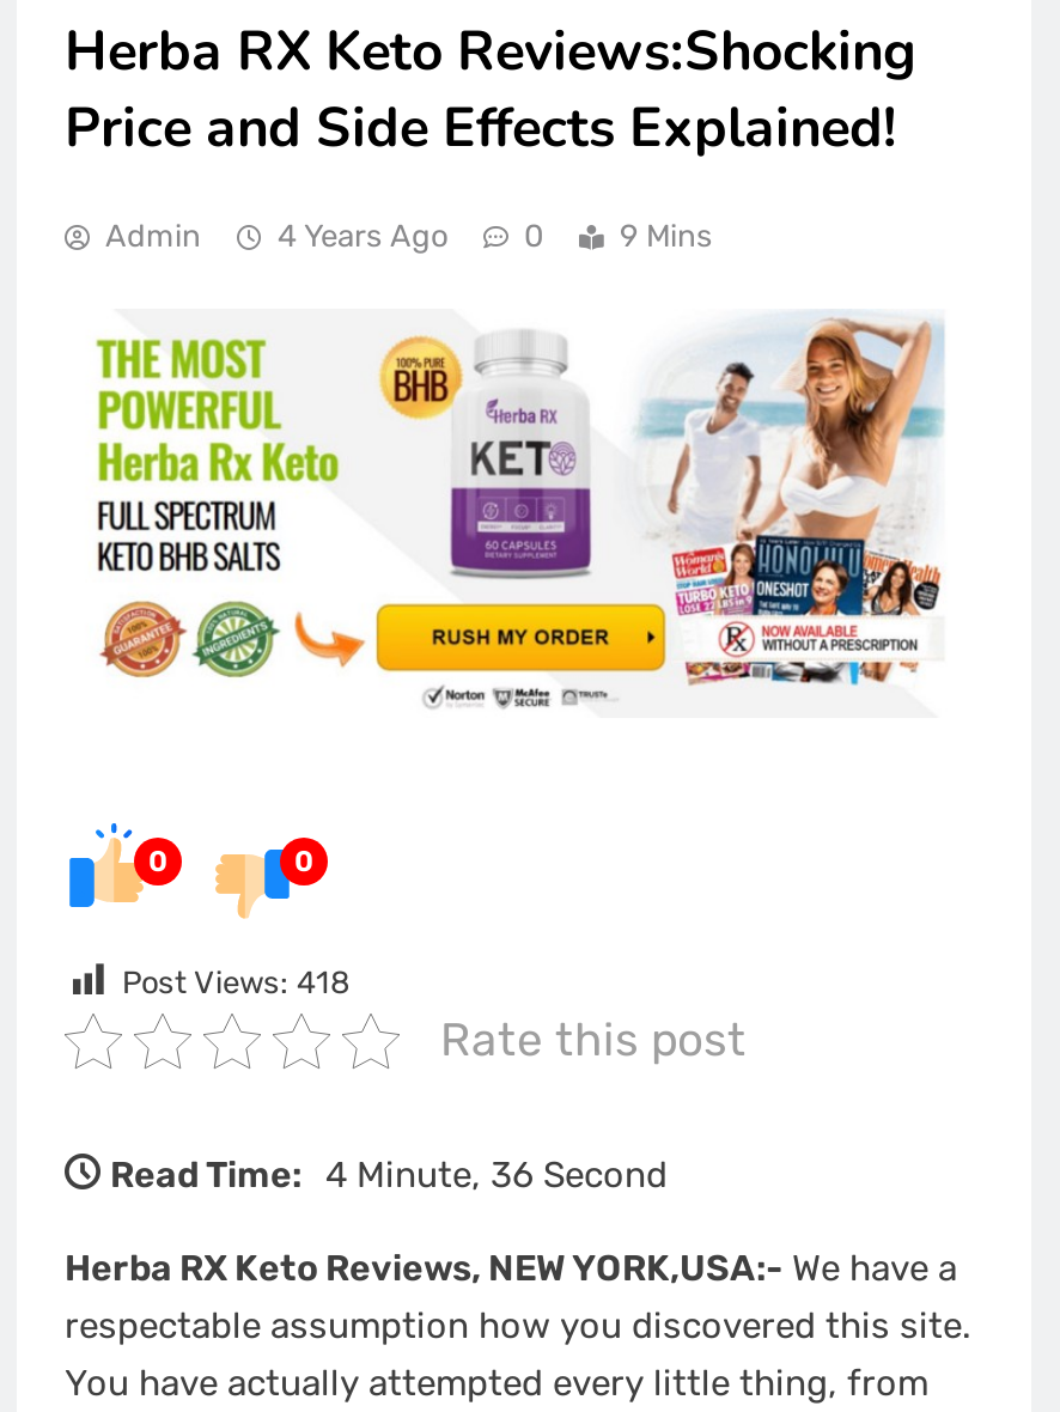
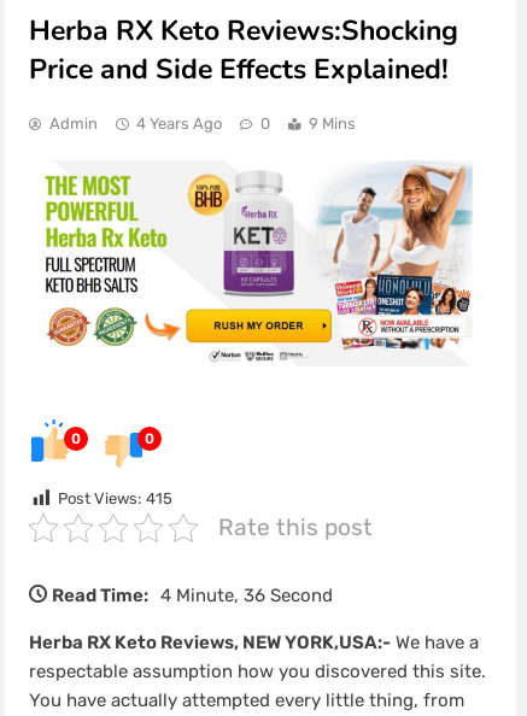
[122,963,349,999] Post Views: 418 -> [58,490,172,508] Post Views: 415

